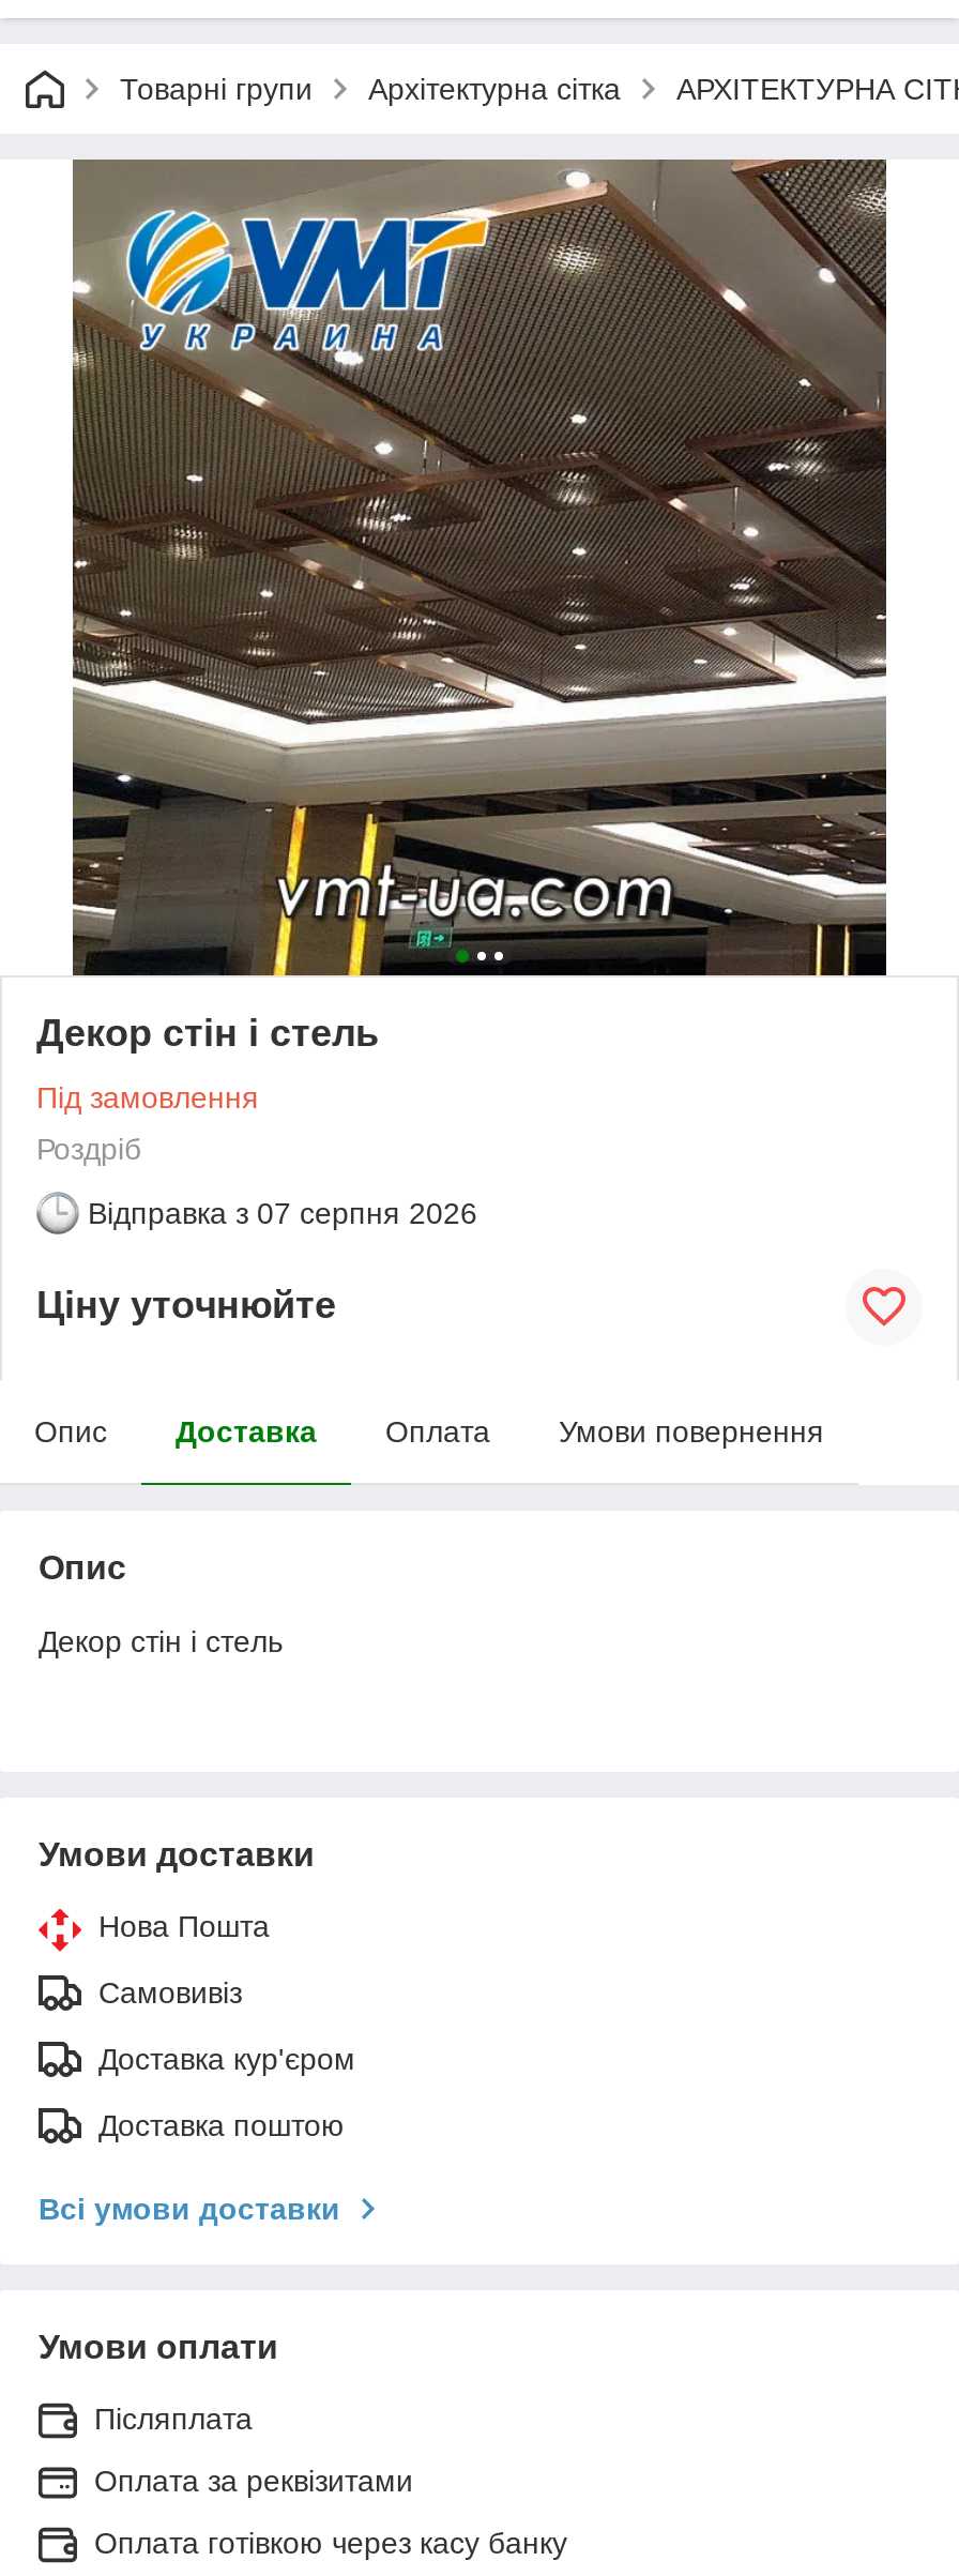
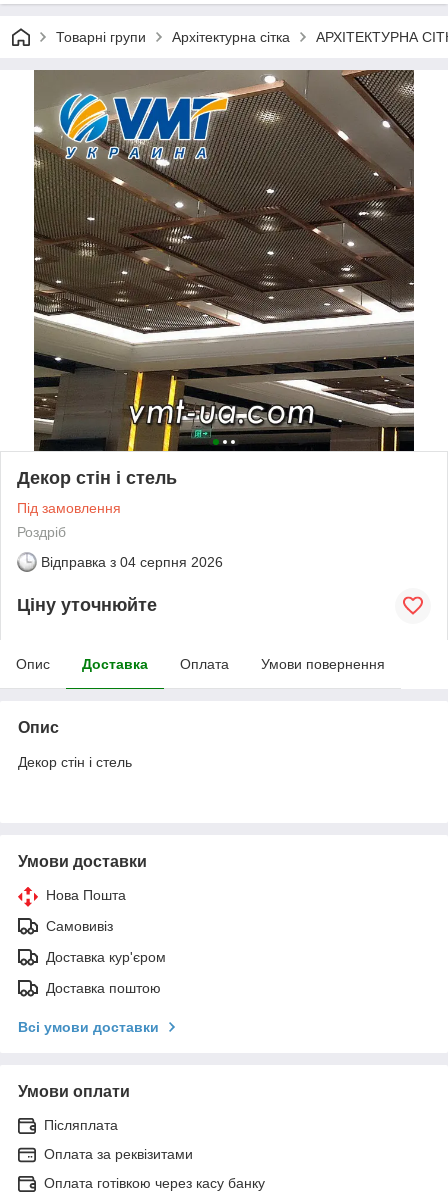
[88,1195,477,1230] Відправка з 07 серпня 2026 -> [41,554,223,570] Відправка з 04 серпня 2026

